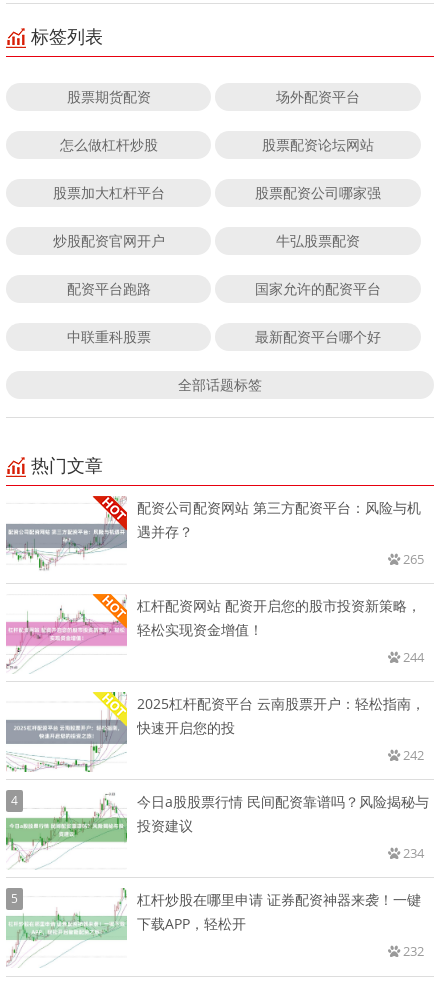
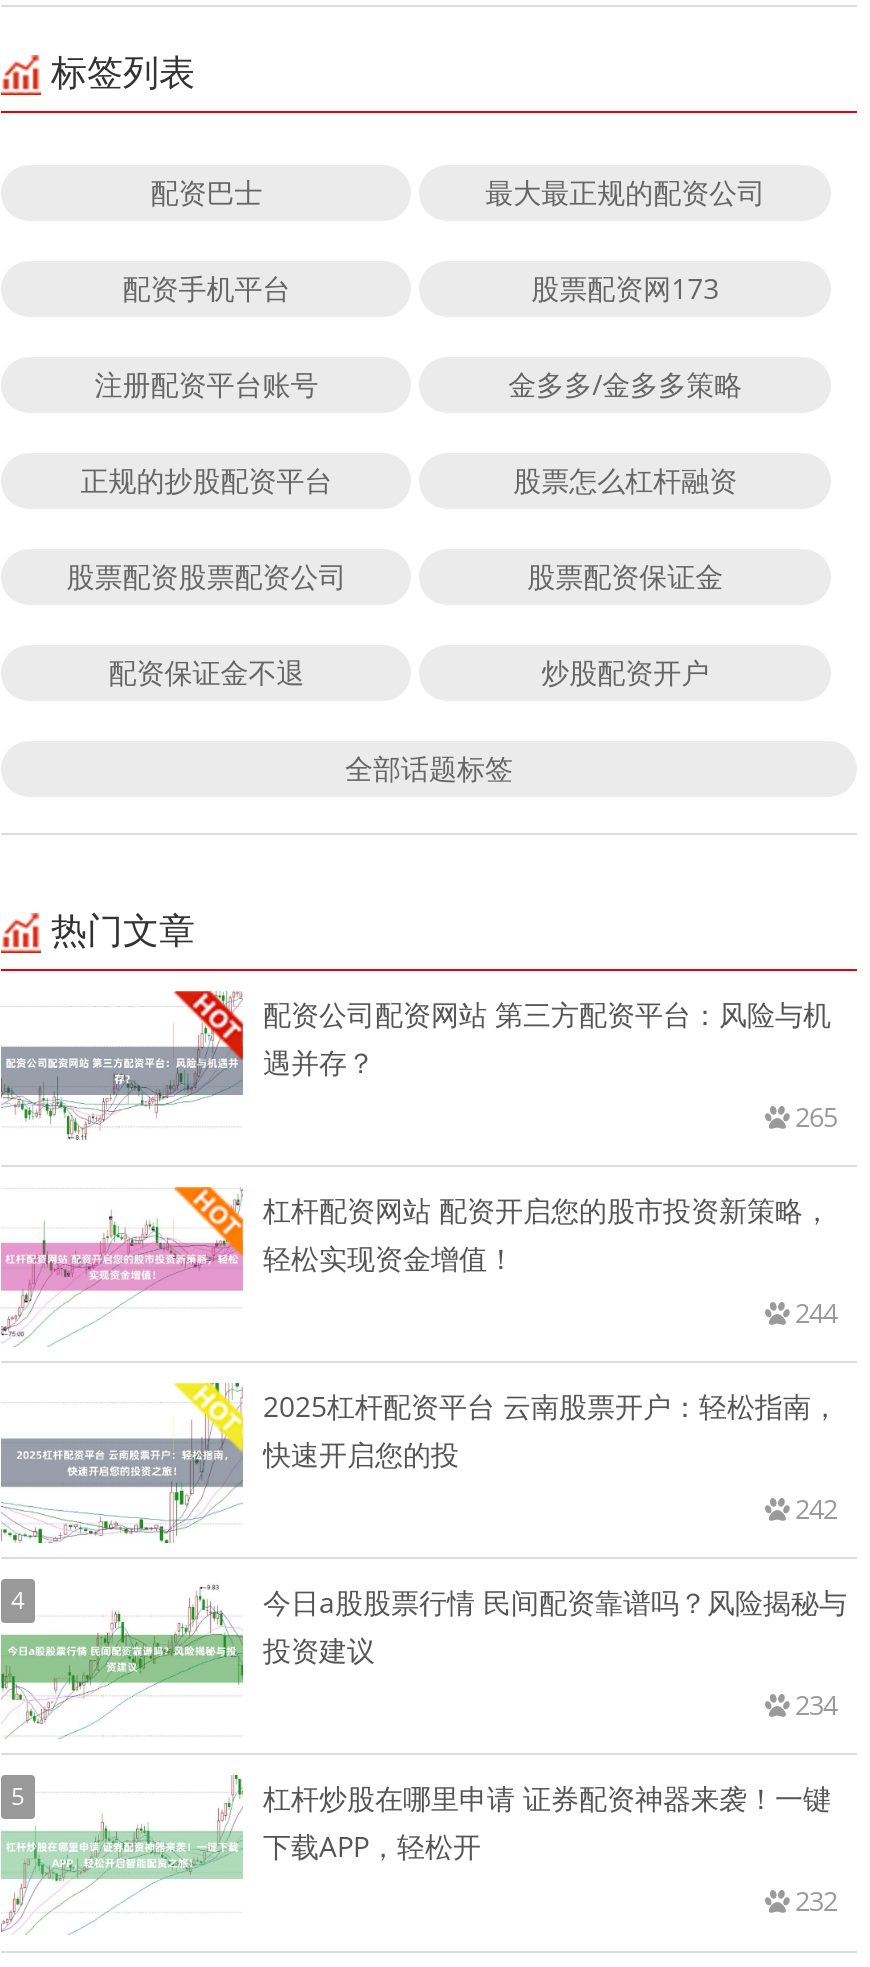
[67,87,360,106] 股票期货配资 | 场外配资平台 -> [150,173,765,211] 配资巴士 | 最大最正规的配资公司
[60,135,374,154] 怎么做杠杆炒股 | 股票配资论坛网站 -> [122,269,719,307] 配资手机平台 | 股票配资网173
[53,183,381,202] 股票加大杠杆平台 | 股票配资公司哪家强 -> [94,365,742,403] 注册配资平台账号 | 金多多/金多多策略
[53,231,360,250] 炒股配资官网开户 | 牛弘股票配资 -> [80,461,737,499] 正规的抄股配资平台 | 股票怎么杠杆融资
[67,279,381,298] 配资平台跑路 | 国家允许的配资平台 -> [66,557,723,595] 股票配资股票配资公司 | 股票配资保证金
[67,327,381,346] 中联重科股票 | 最新配资平台哪个好 -> [108,653,709,691] 配资保证金不退 | 炒股配资开户

